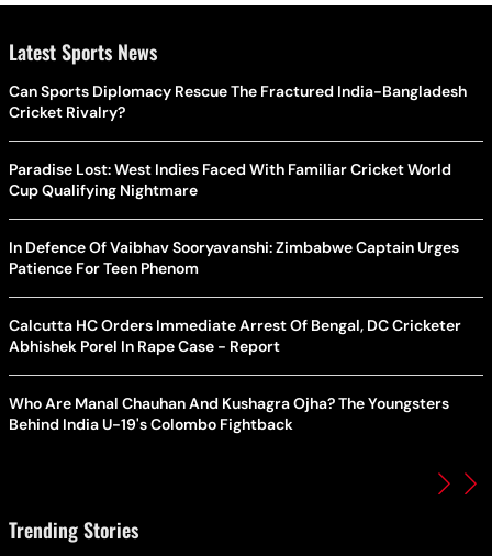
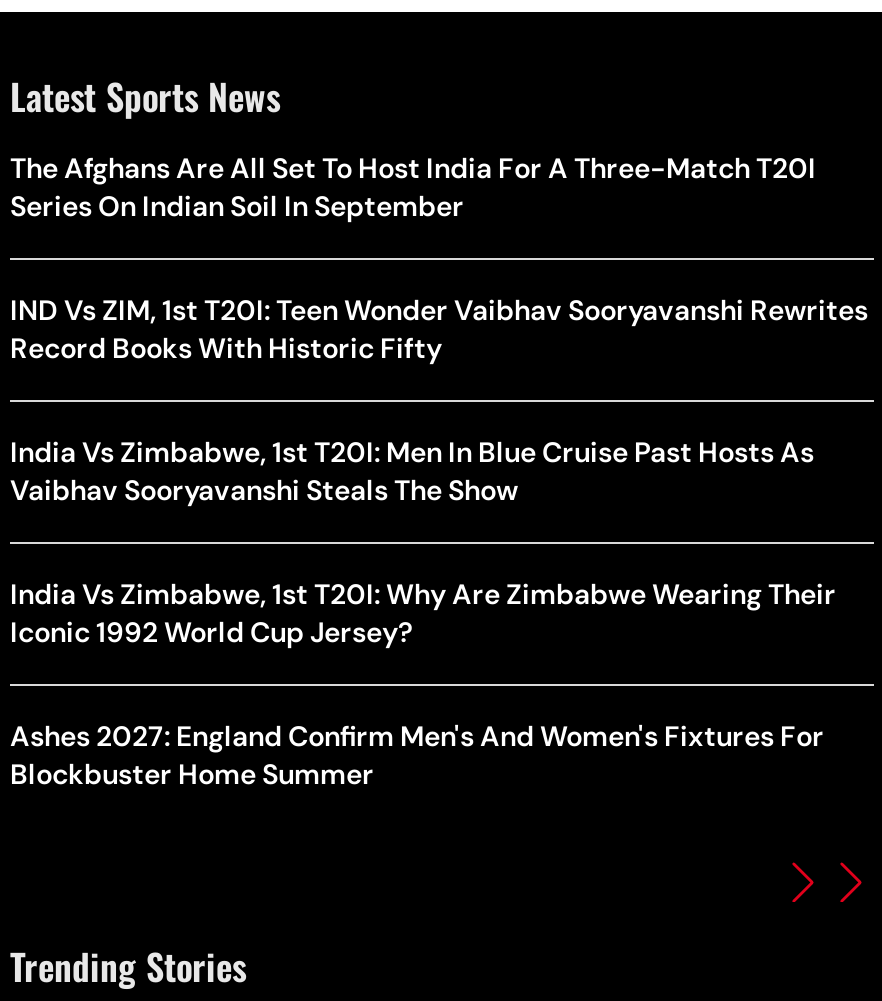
[9,81,467,122] Can Sports Diplomacy Rescue The Fractured India-Bangladesh | Cricket Rivalry? -> [10,150,816,224] The Afghans Are All Set To Host India For A Three-Match T20I | Series On Indian Soil In September
[9,159,451,200] Paradise Lost: West Indies Faced With Familiar Cricket World | Cup Qualifying Nightmare -> [10,292,868,366] IND Vs ZIM, 1st T20I: Teen Wonder Vaibhav Sooryavanshi Rewrites | Record Books With Historic Fifty
[9,237,459,278] In Defence Of Vaibhav Sooryavanshi: Zimbabwe Captain Urges | Patience For Teen Phenom -> [10,434,814,508] India Vs Zimbabwe, 1st T20I: Men In Blue Cruise Past Hosts As | Vaibhav Sooryavanshi Steals The Show
[9,315,461,356] Calcutta HC Orders Immediate Arrest Of Bengal, DC Cricketer | Abhishek Porel In Rape Case - Report -> [10,576,836,650] India Vs Zimbabwe, 1st T20I: Why Are Zimbabwe Wearing Their | Iconic 1992 World Cup Jersey?
[9,393,449,434] Who Are Manal Chauhan And Kushagra Ojha? The Youngsters | Behind India U-19's Colombo Fightback -> [10,718,824,792] Ashes 2027: England Confirm Men's And Women's Fixtures For | Blockbuster Home Summer

